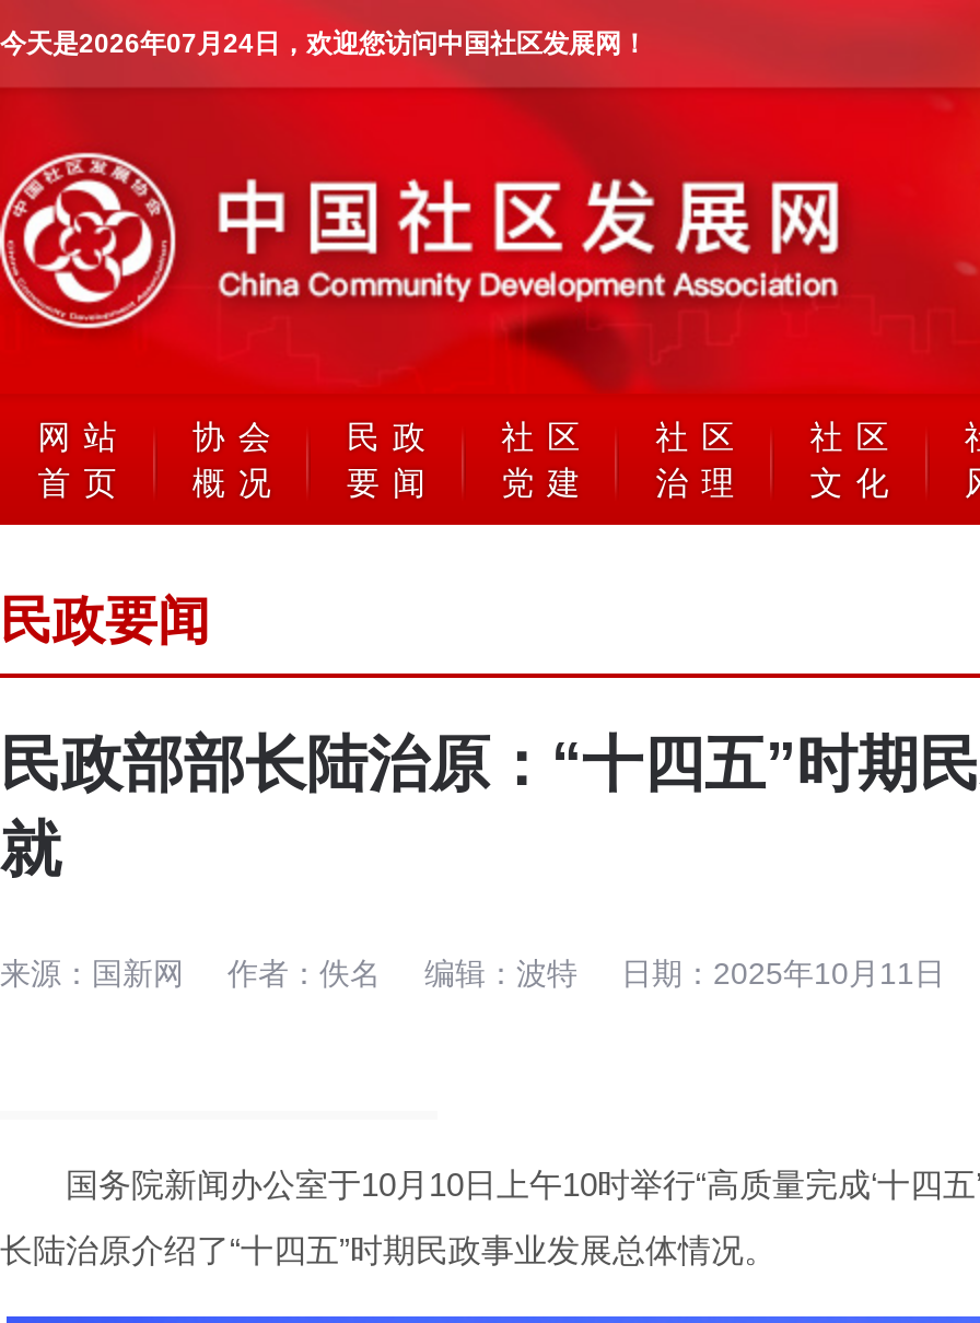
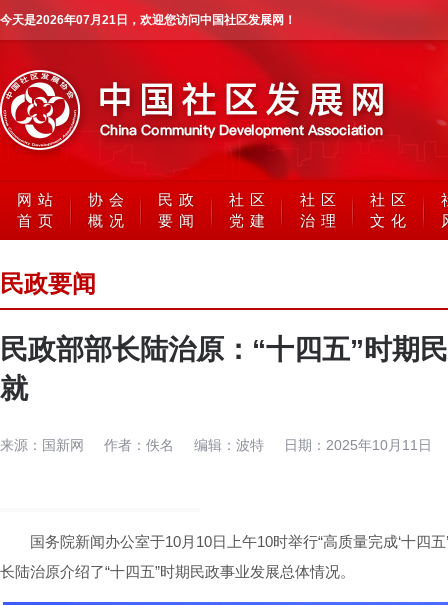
[0,28,647,59] 今天是2026年07月24日，欢迎您访问中国社区发展网！ -> [0,13,296,27] 今天是2026年07月21日，欢迎您访问中国社区发展网！

